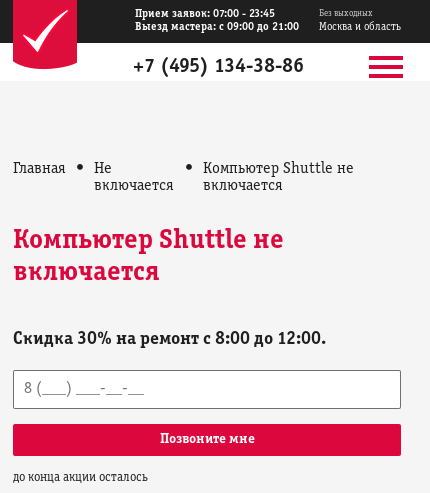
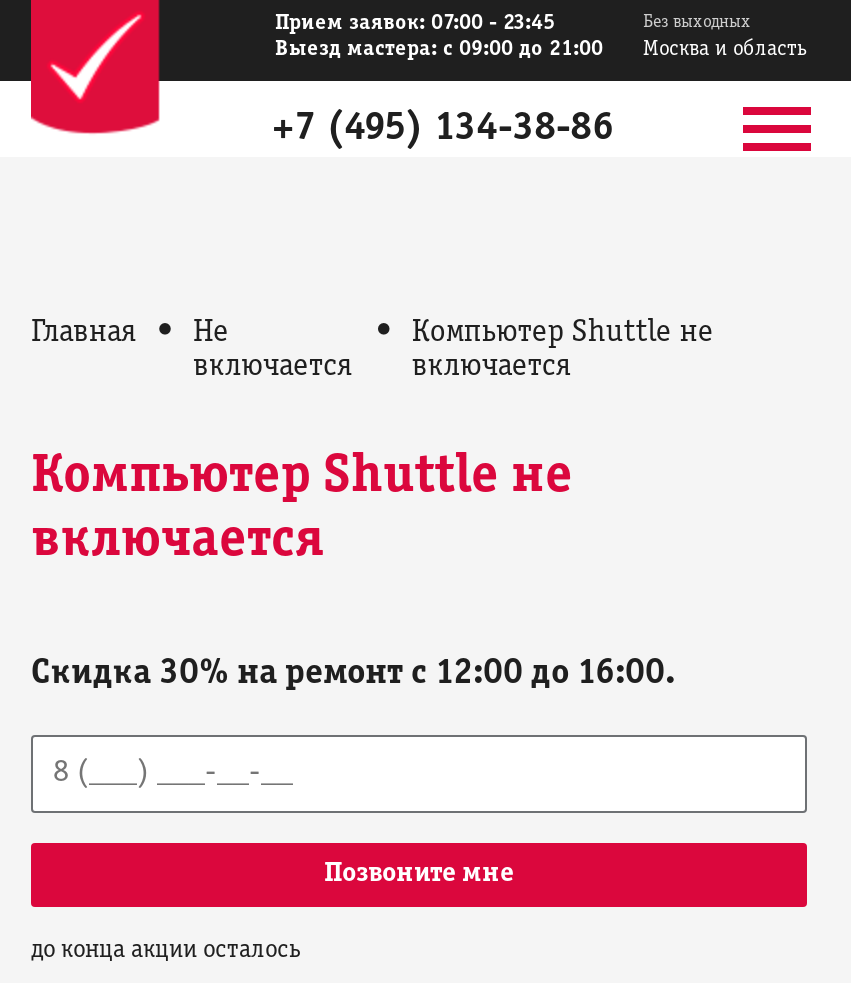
[13,331,326,348] Cкидка 30% на ремонт с 8:00 до 12:00. -> [31,657,675,691] Cкидка 30% на ремонт с 12:00 до 16:00.

